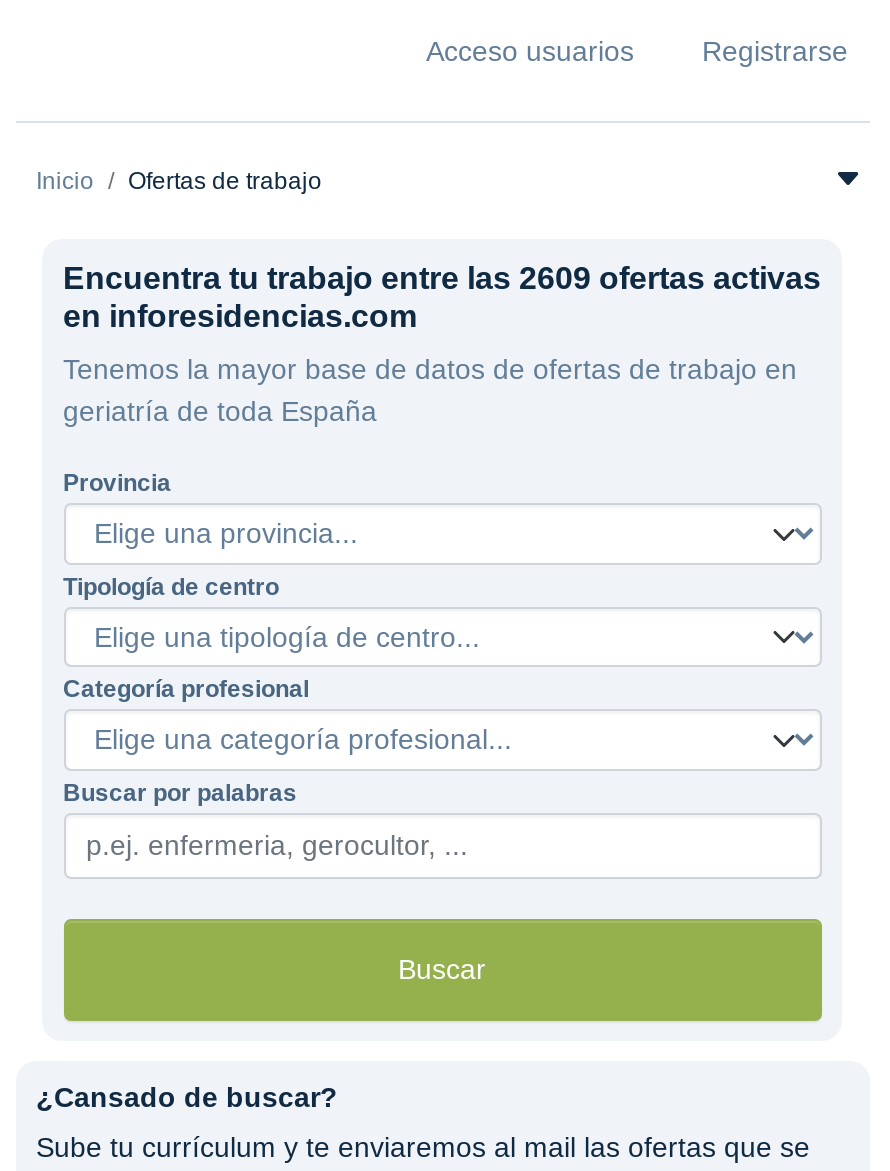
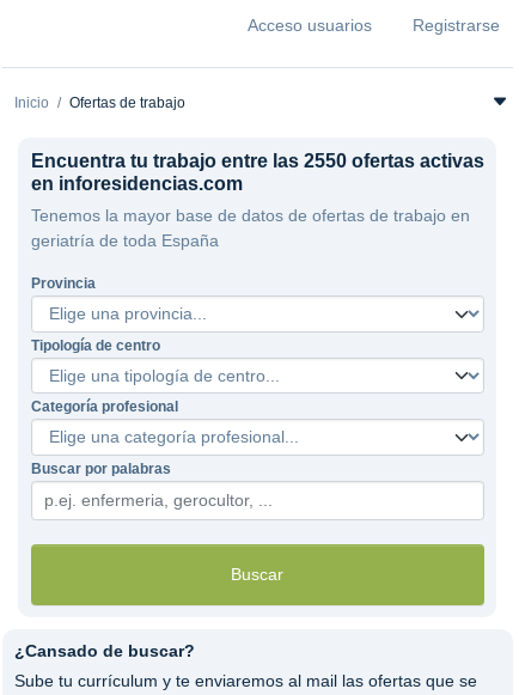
[63,261,821,295] Encuentra tu trabajo entre las 2609 ofertas activas -> [30,151,484,171] Encuentra tu trabajo entre las 2550 ofertas activas

